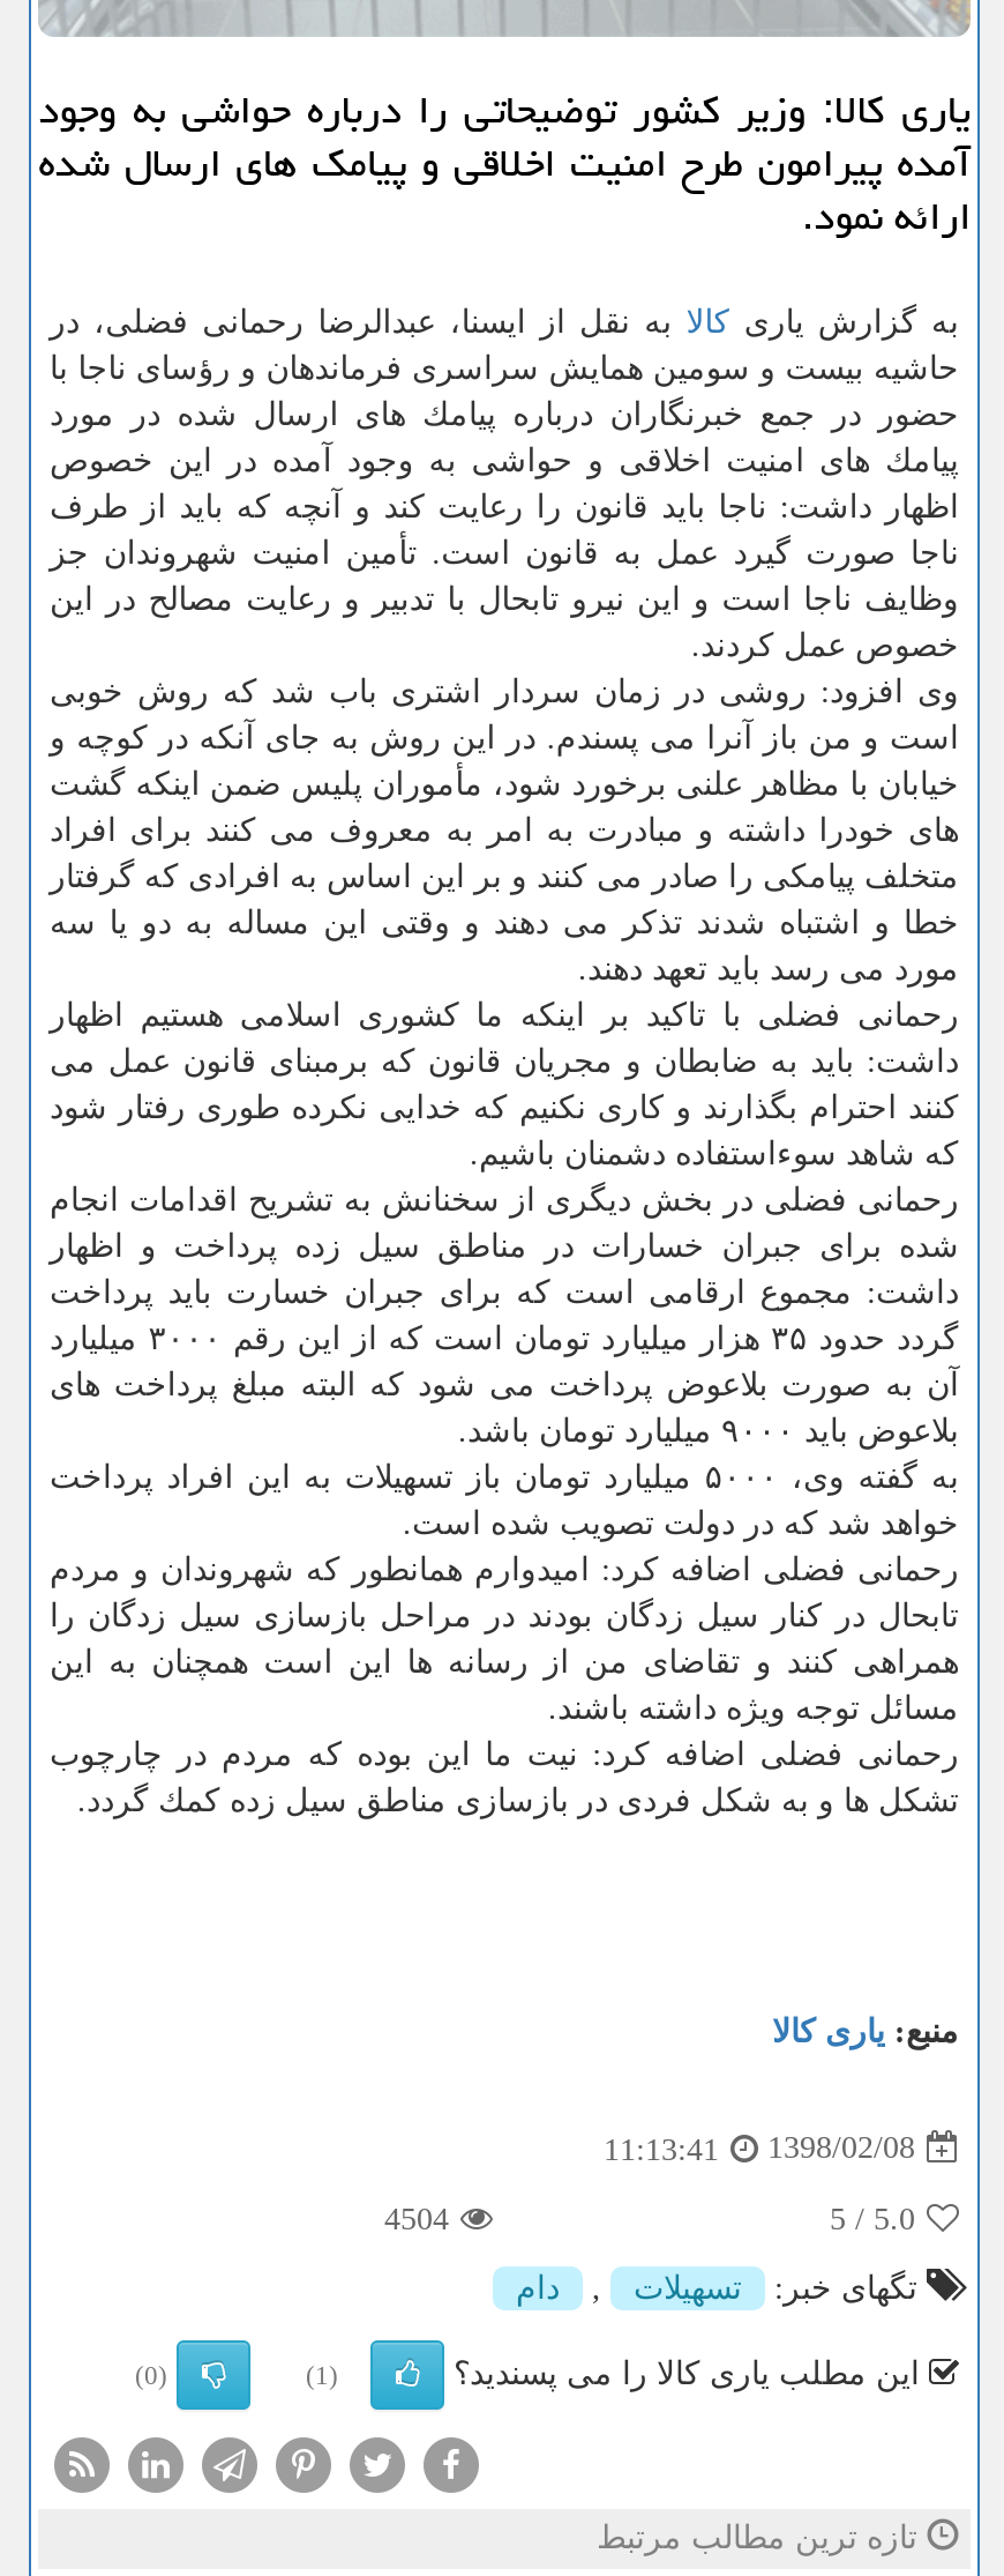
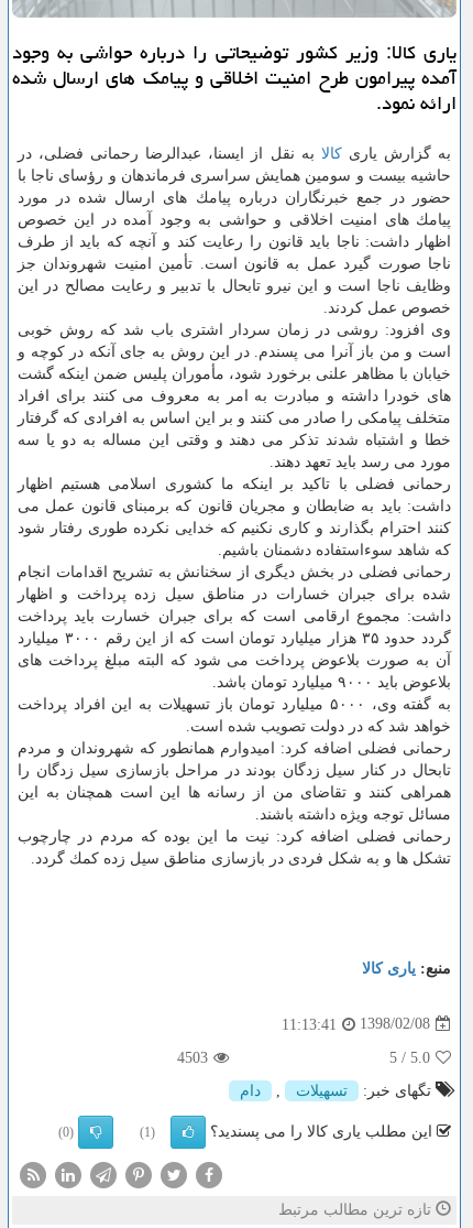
[384,2201,449,2236] 4504 -> [177,1049,208,1066] 4503

